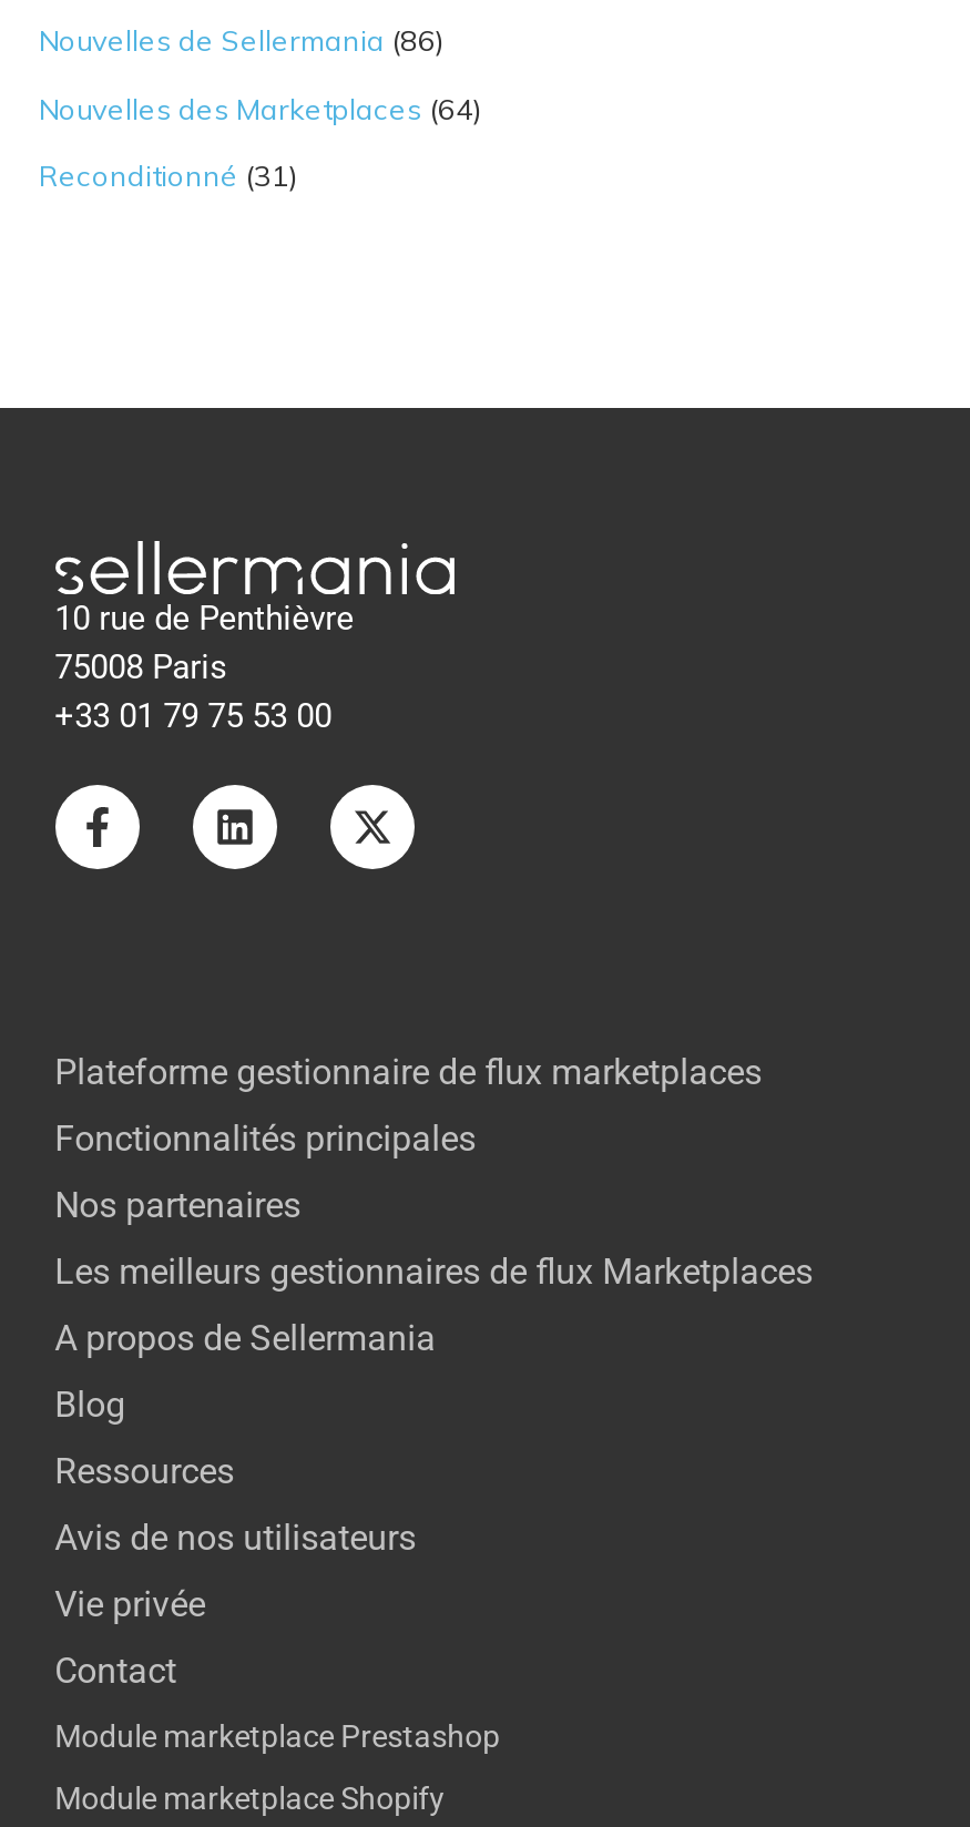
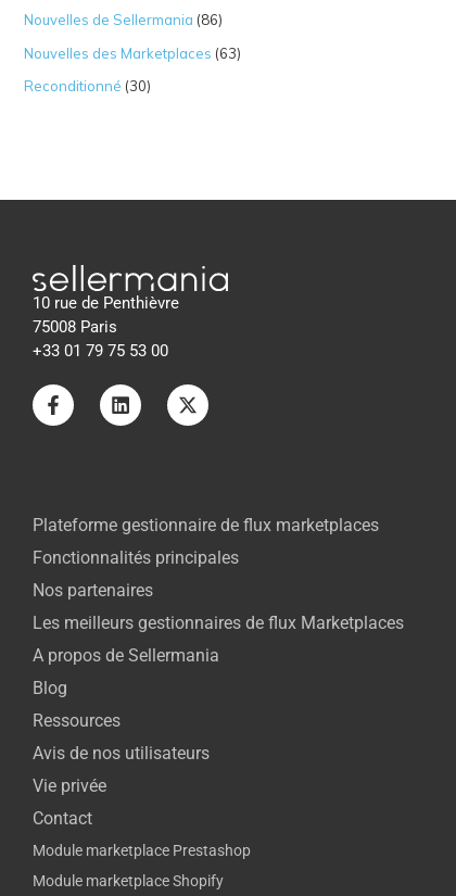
[39,90,482,125] Nouvelles des Marketplaces (64) -> [24,44,241,61] Nouvelles des Marketplaces (63)
[39,157,298,192] Reconditionné (31) -> [24,77,151,94] Reconditionné (30)

